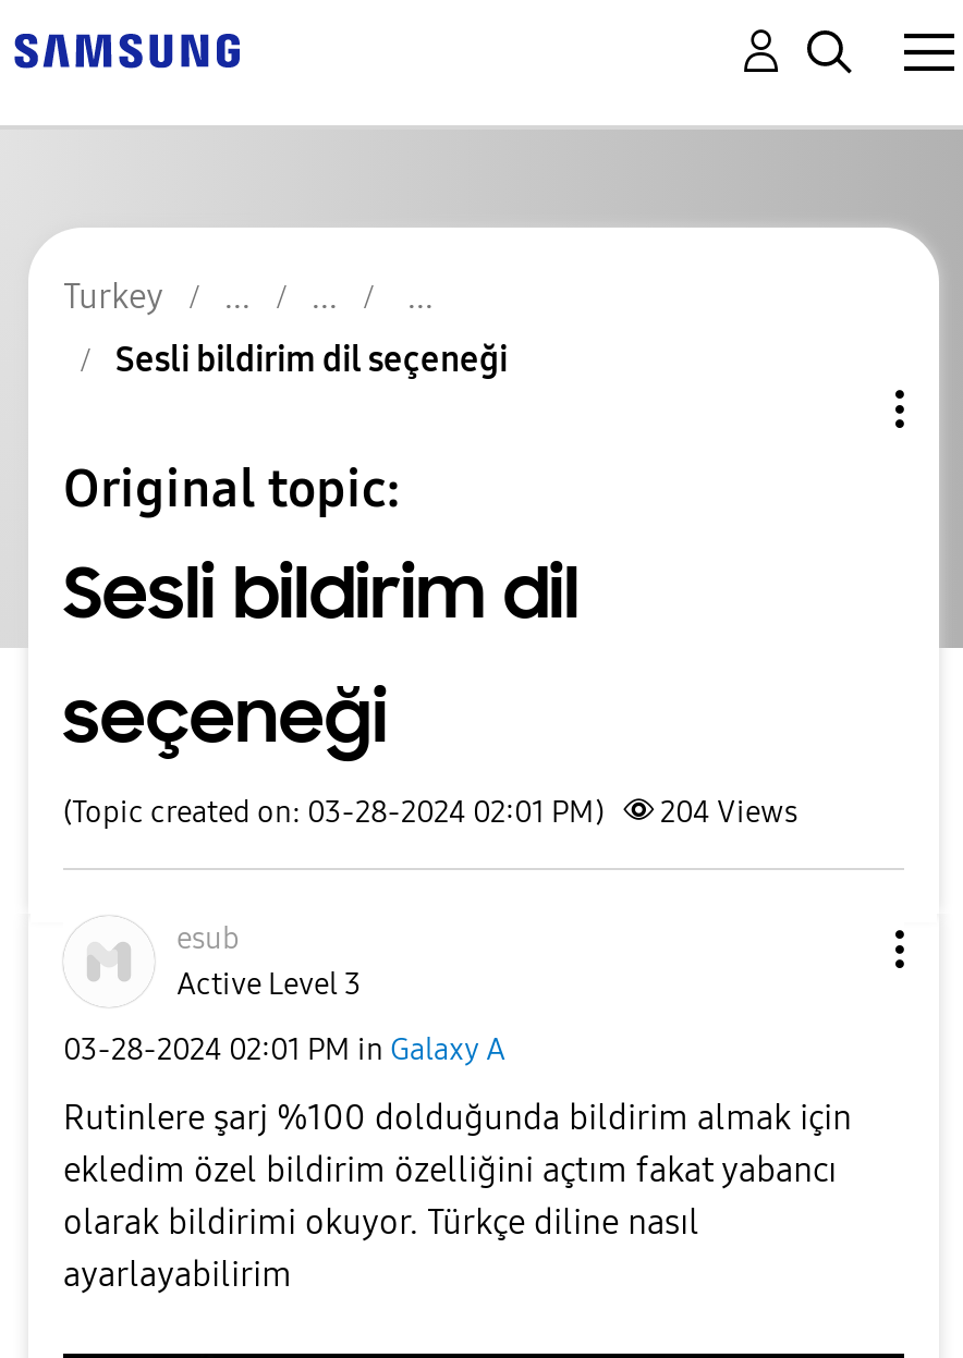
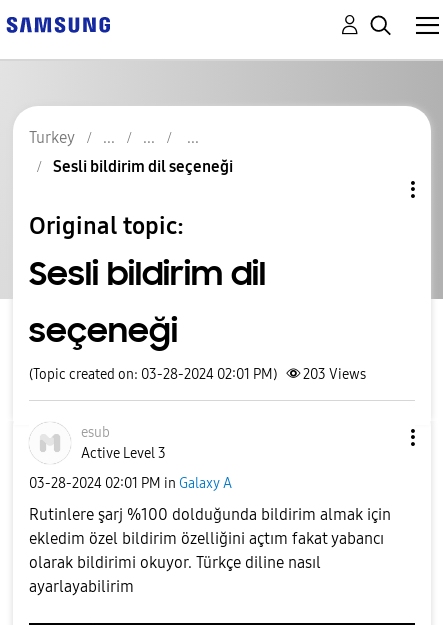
[63,794,797,831] (Topic created on: 03-28-2024 02:01 PM) 204 Views -> [29,366,366,383] (Topic created on: 03-28-2024 02:01 PM) 203 Views

